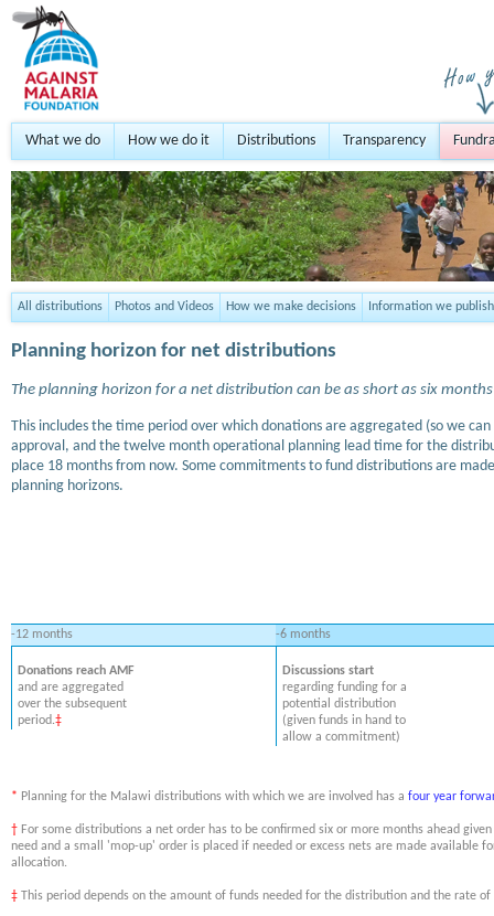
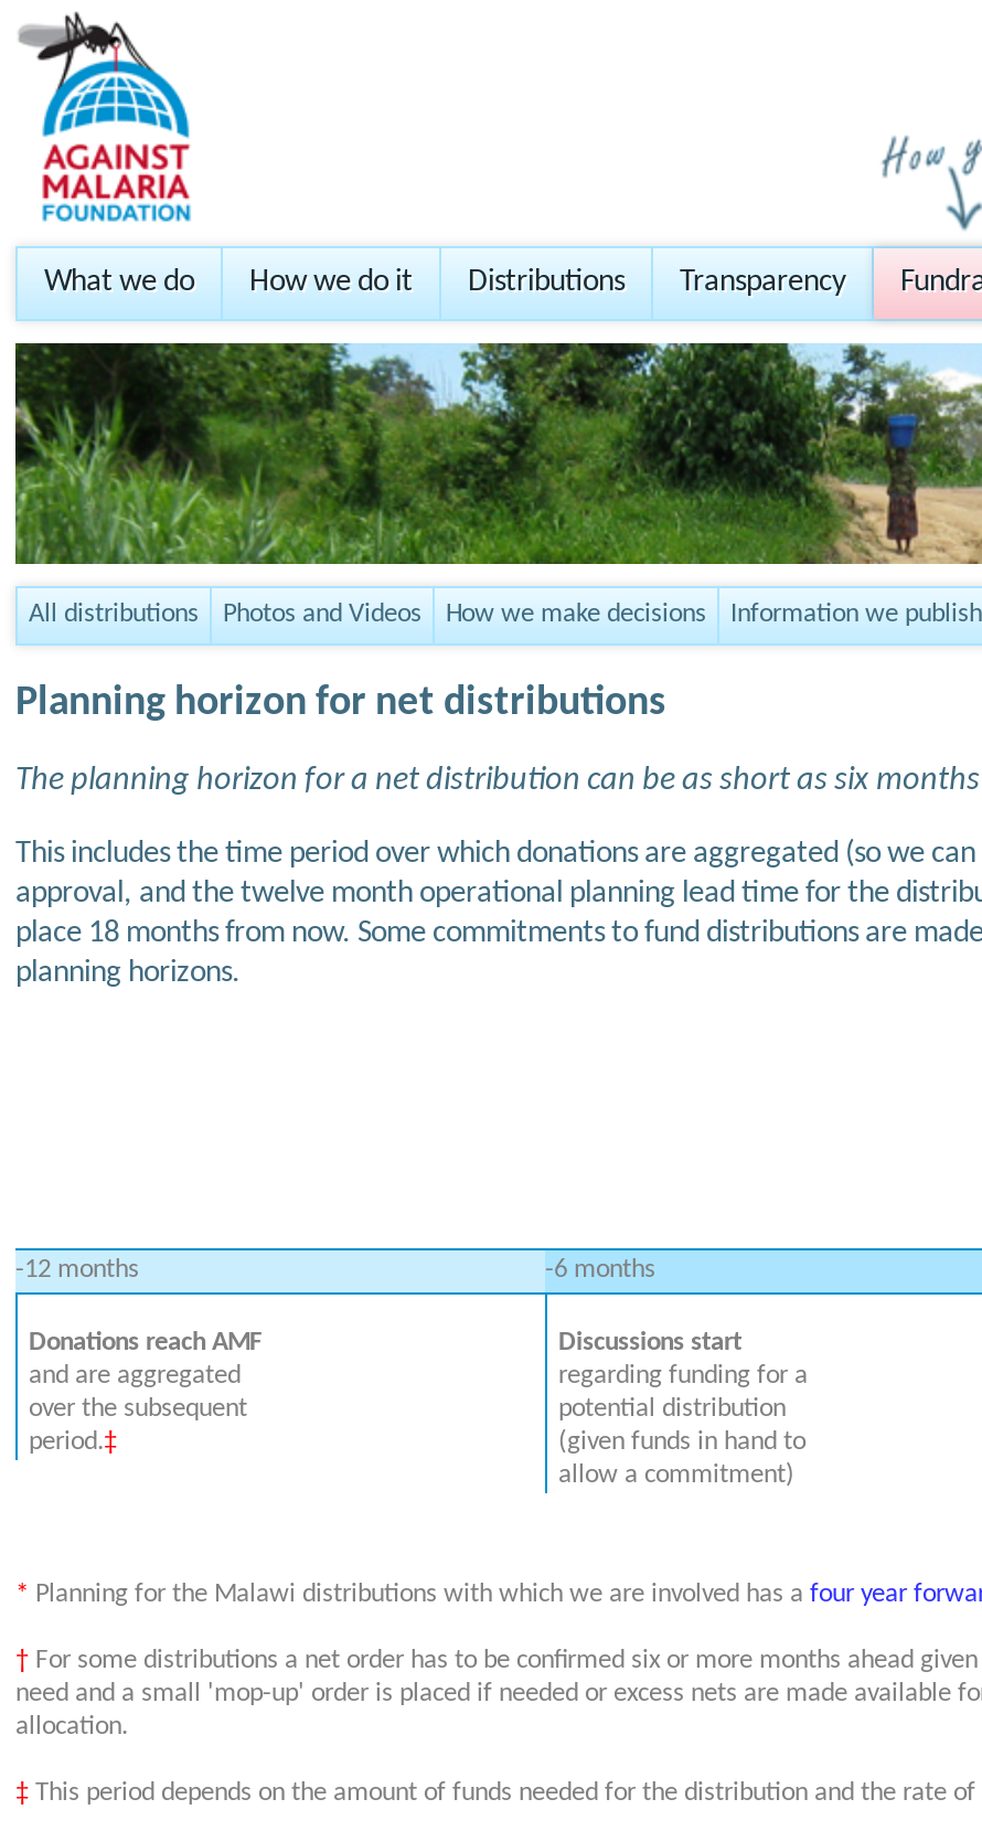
[10,170,491,283] [image] -> [15,341,975,566] [image]

